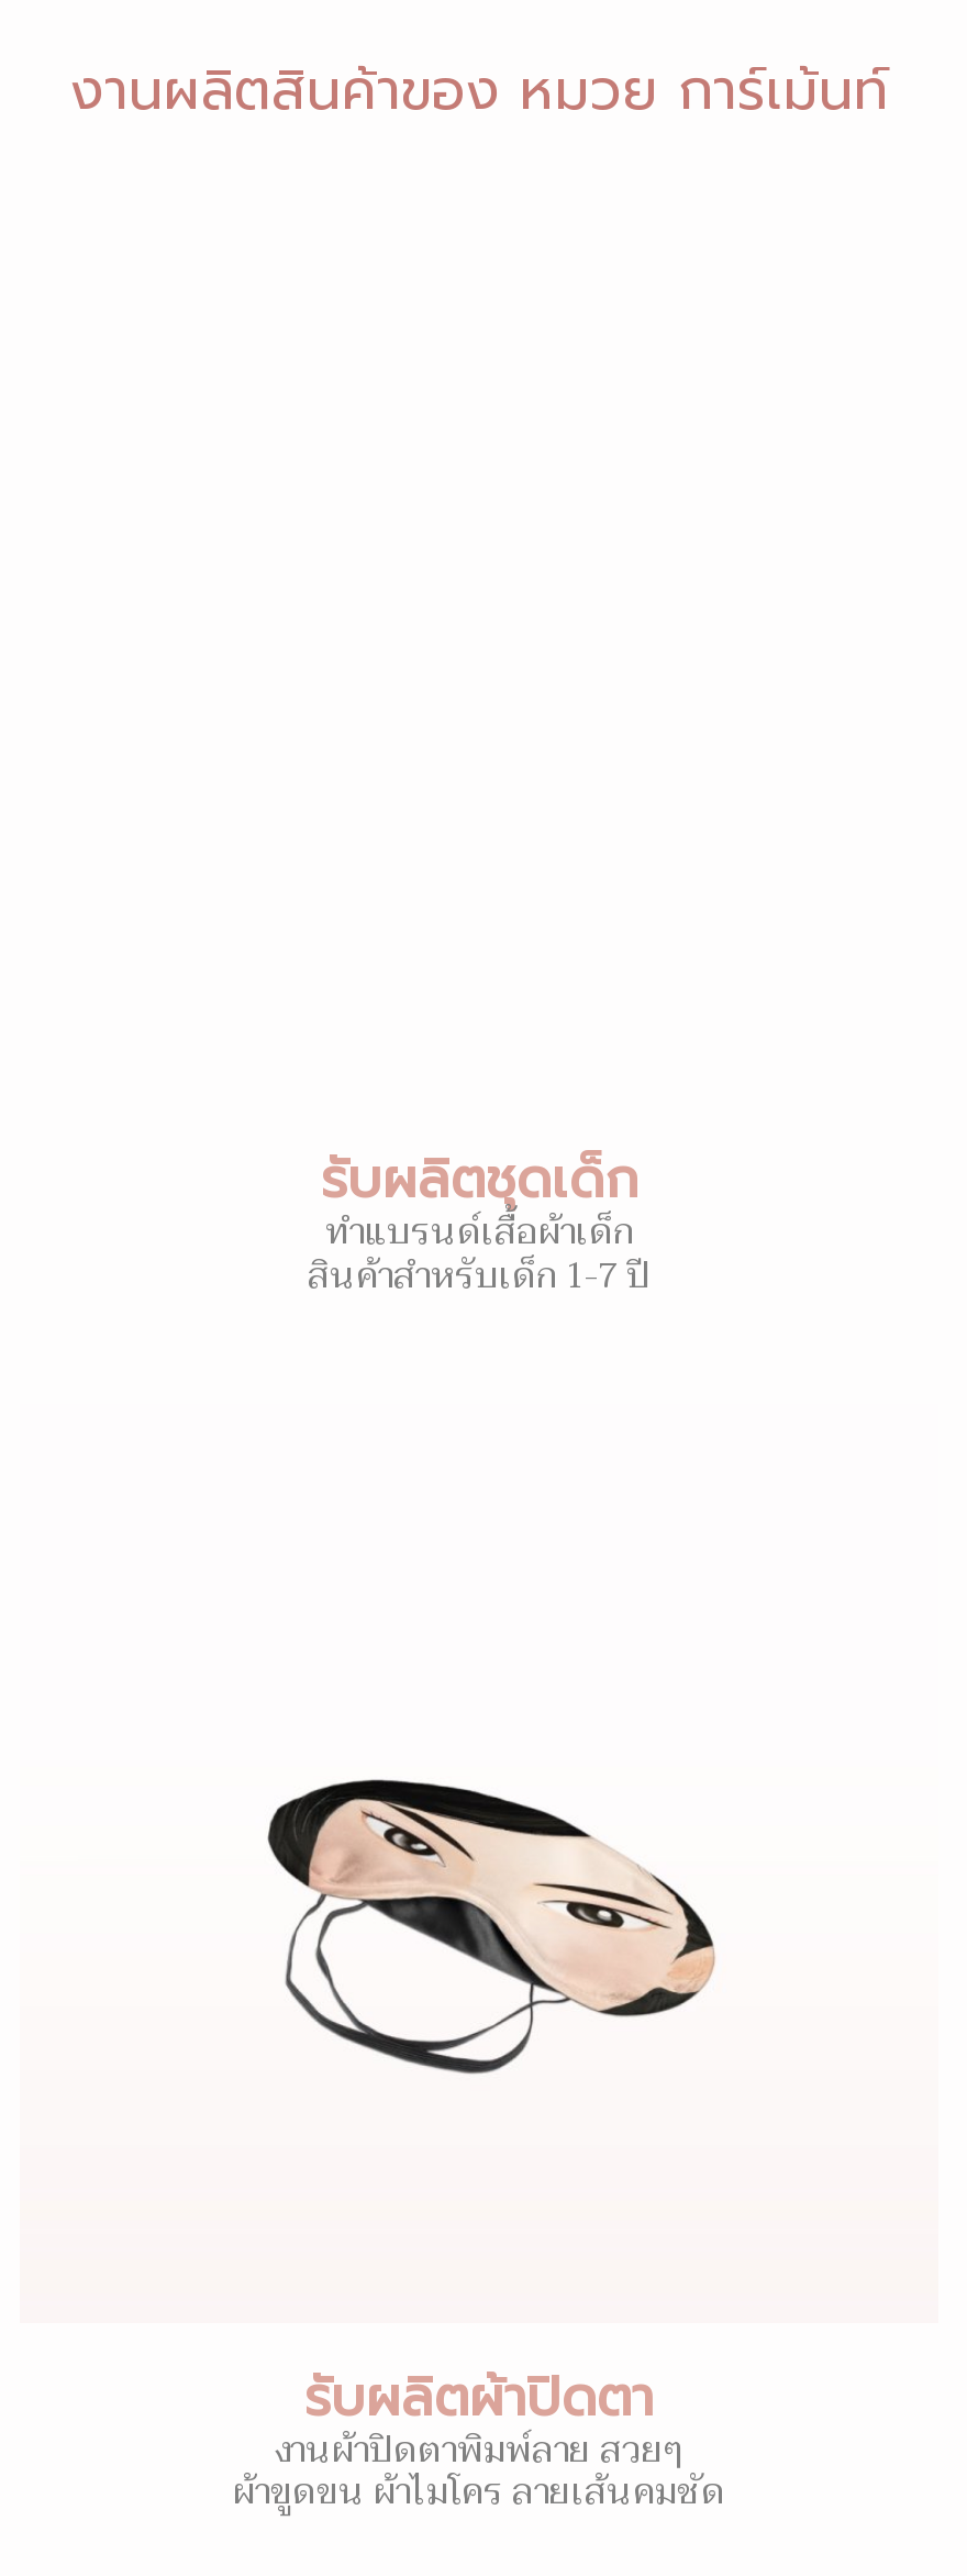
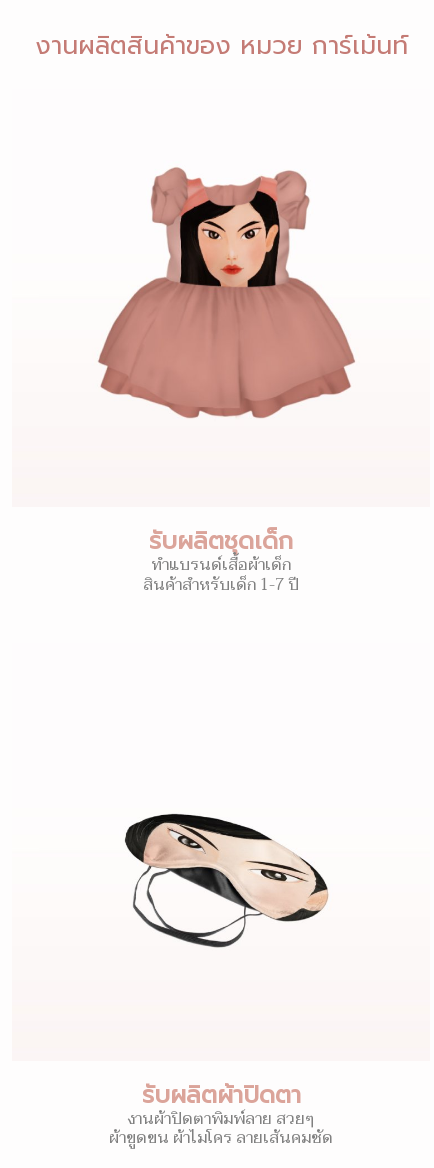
none -> [97,167,356,419] [image]

